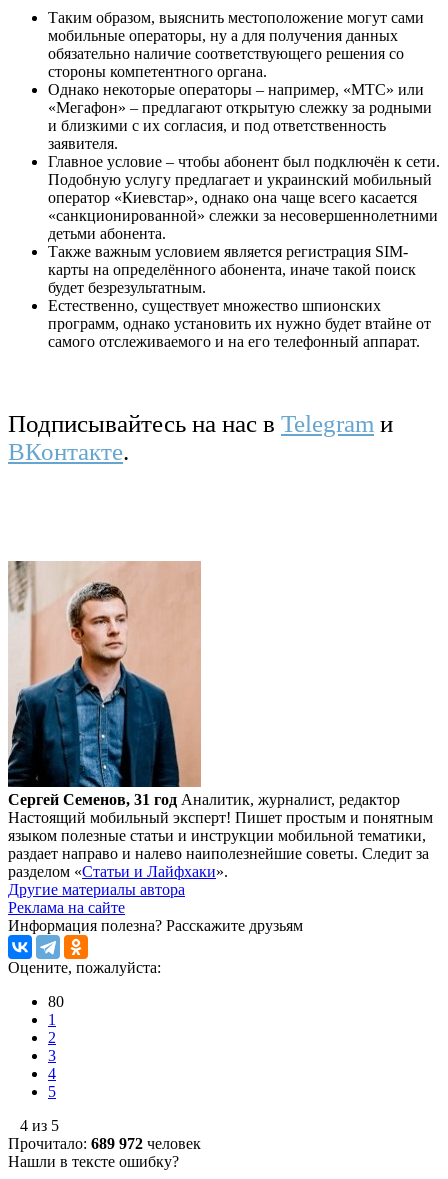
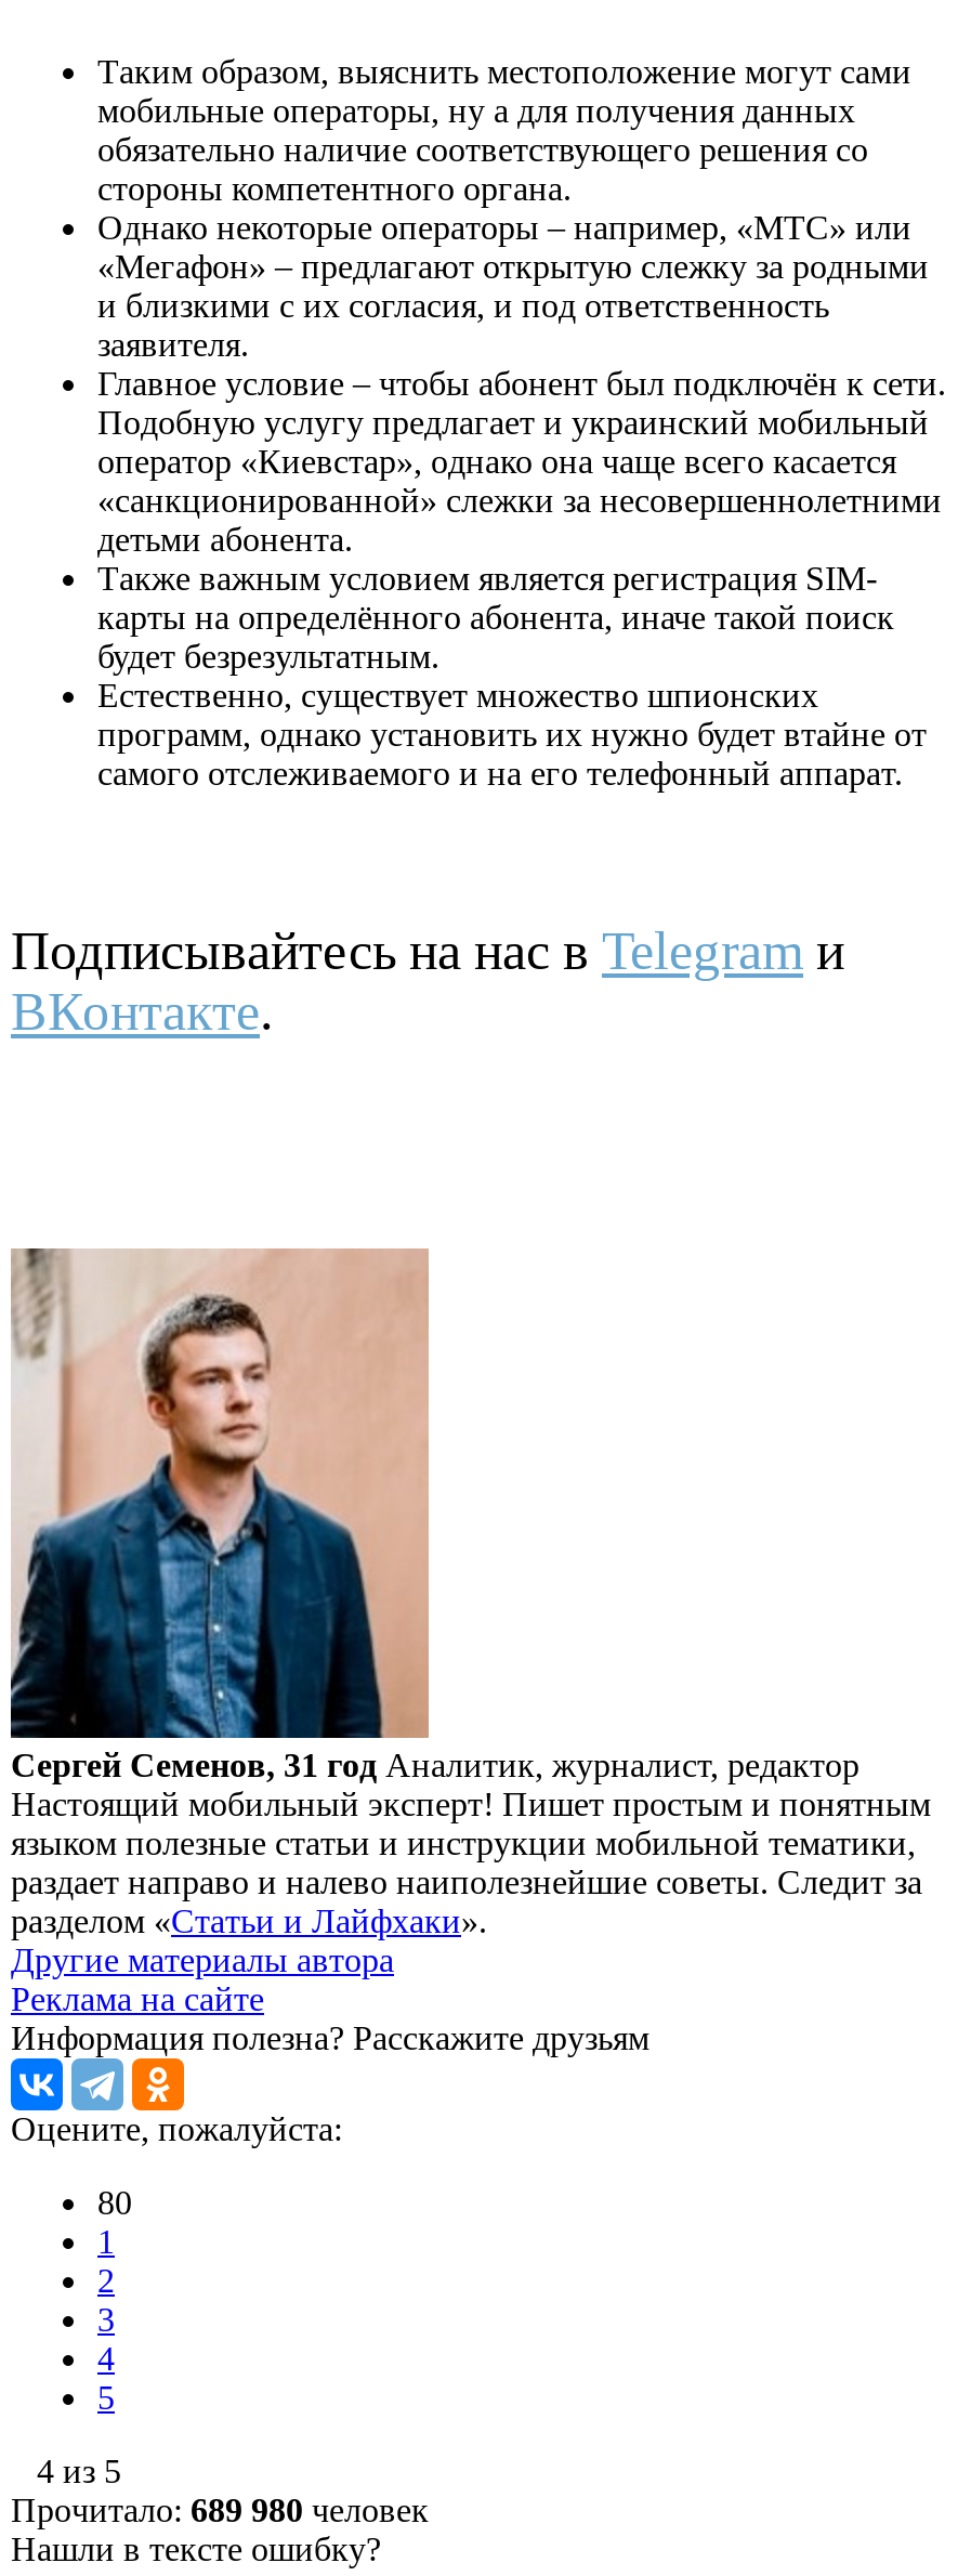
[8,1134,201,1151] Прочитало: 689 972 человек -> [11,2490,429,2527] Прочитало: 689 980 человек

